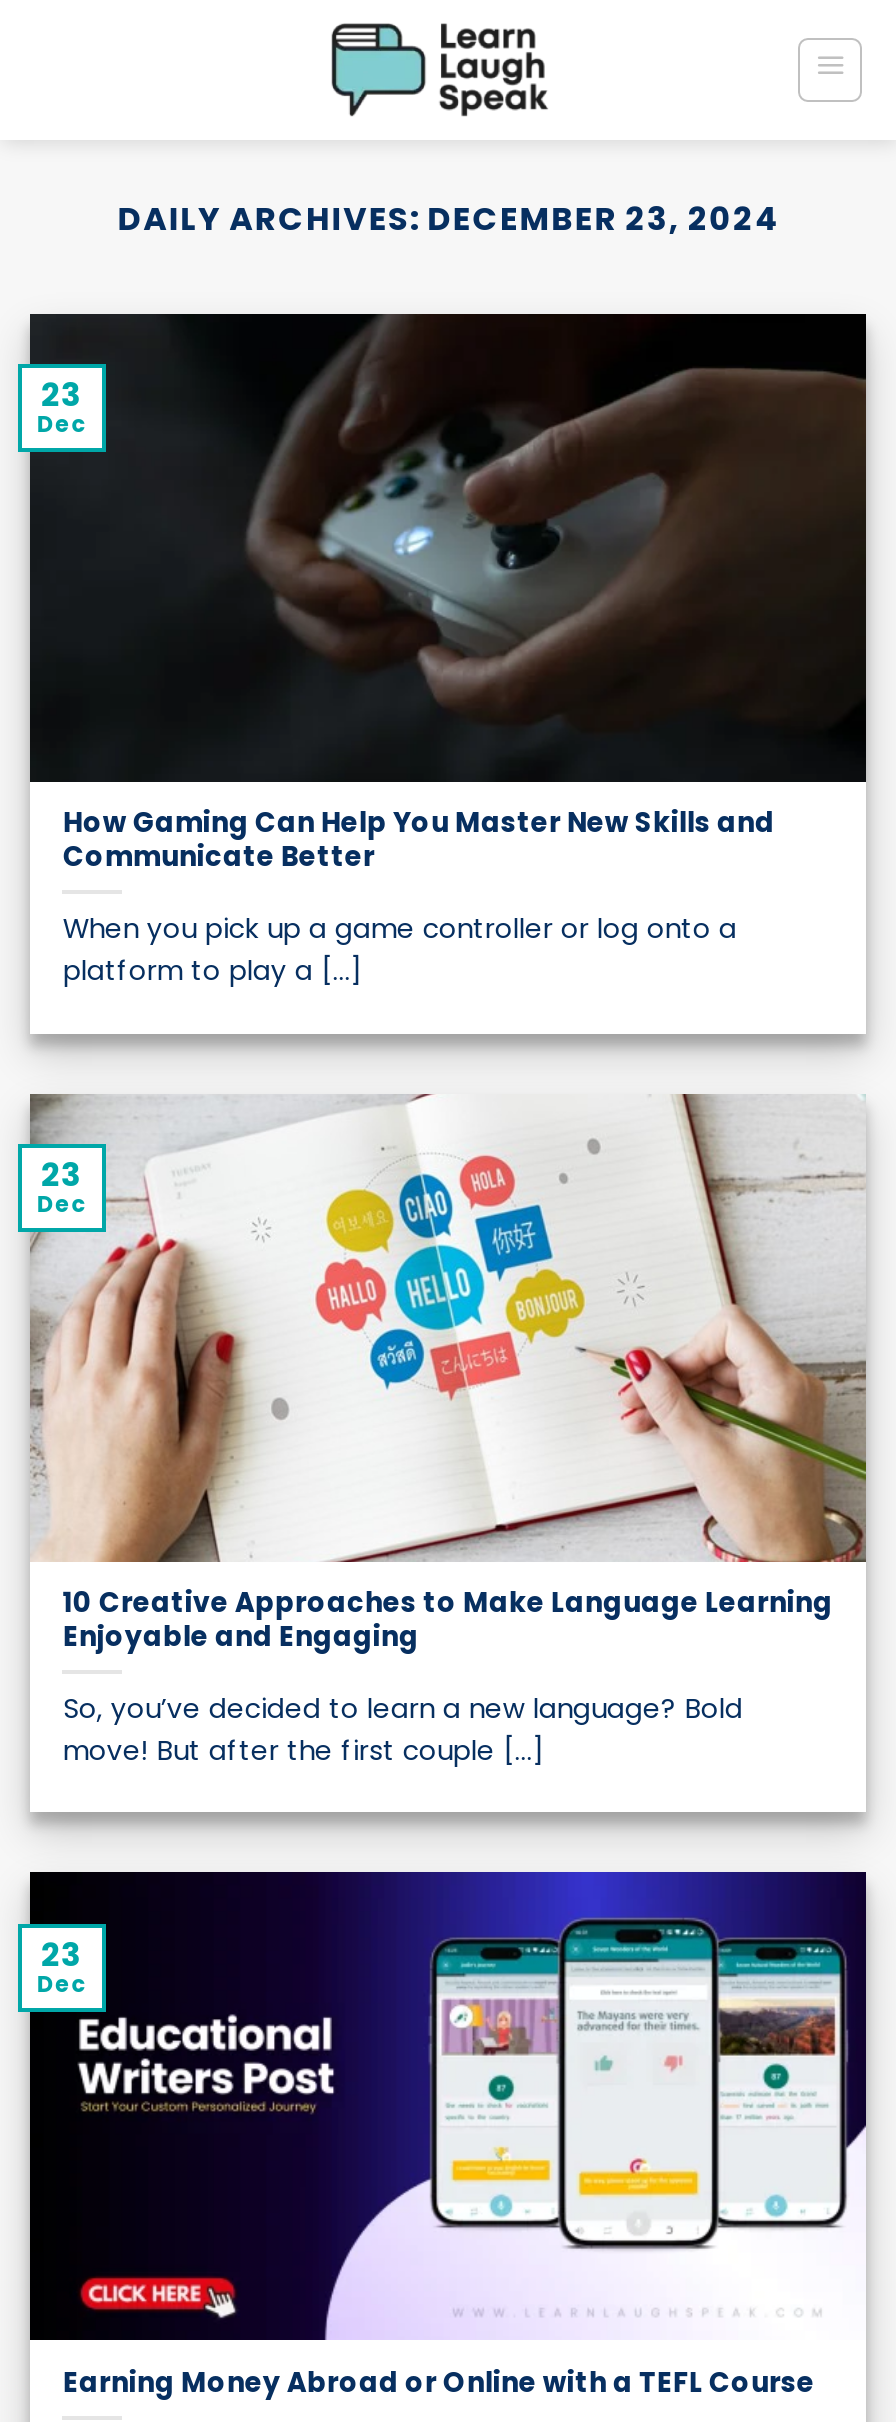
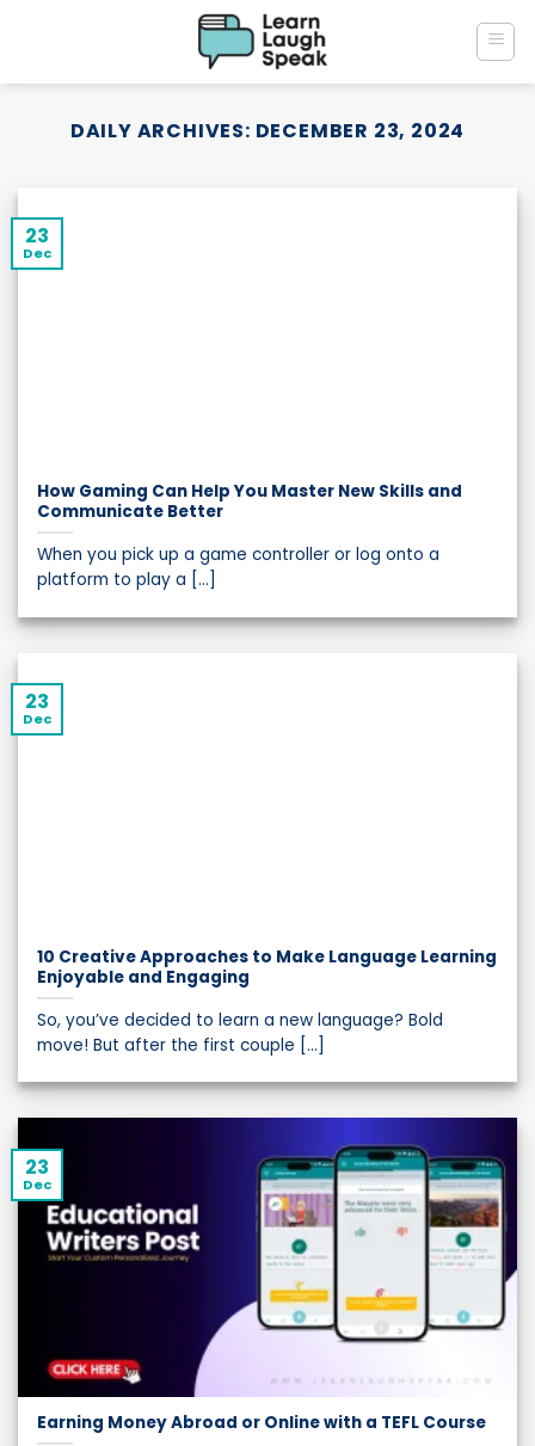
[28,312,868,784] [image] -> none
[28,1092,868,1564] [image] -> none

